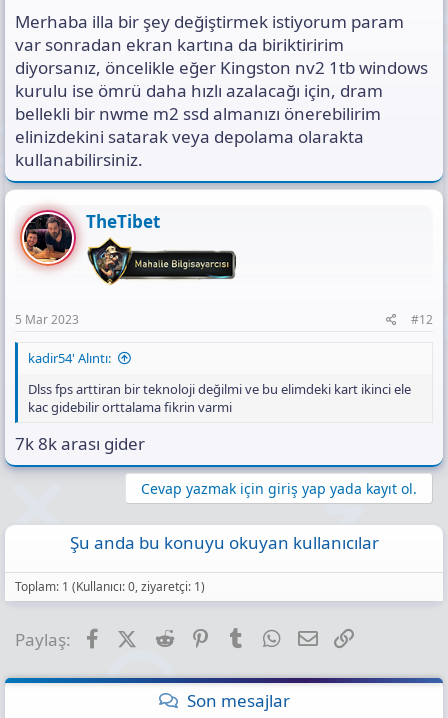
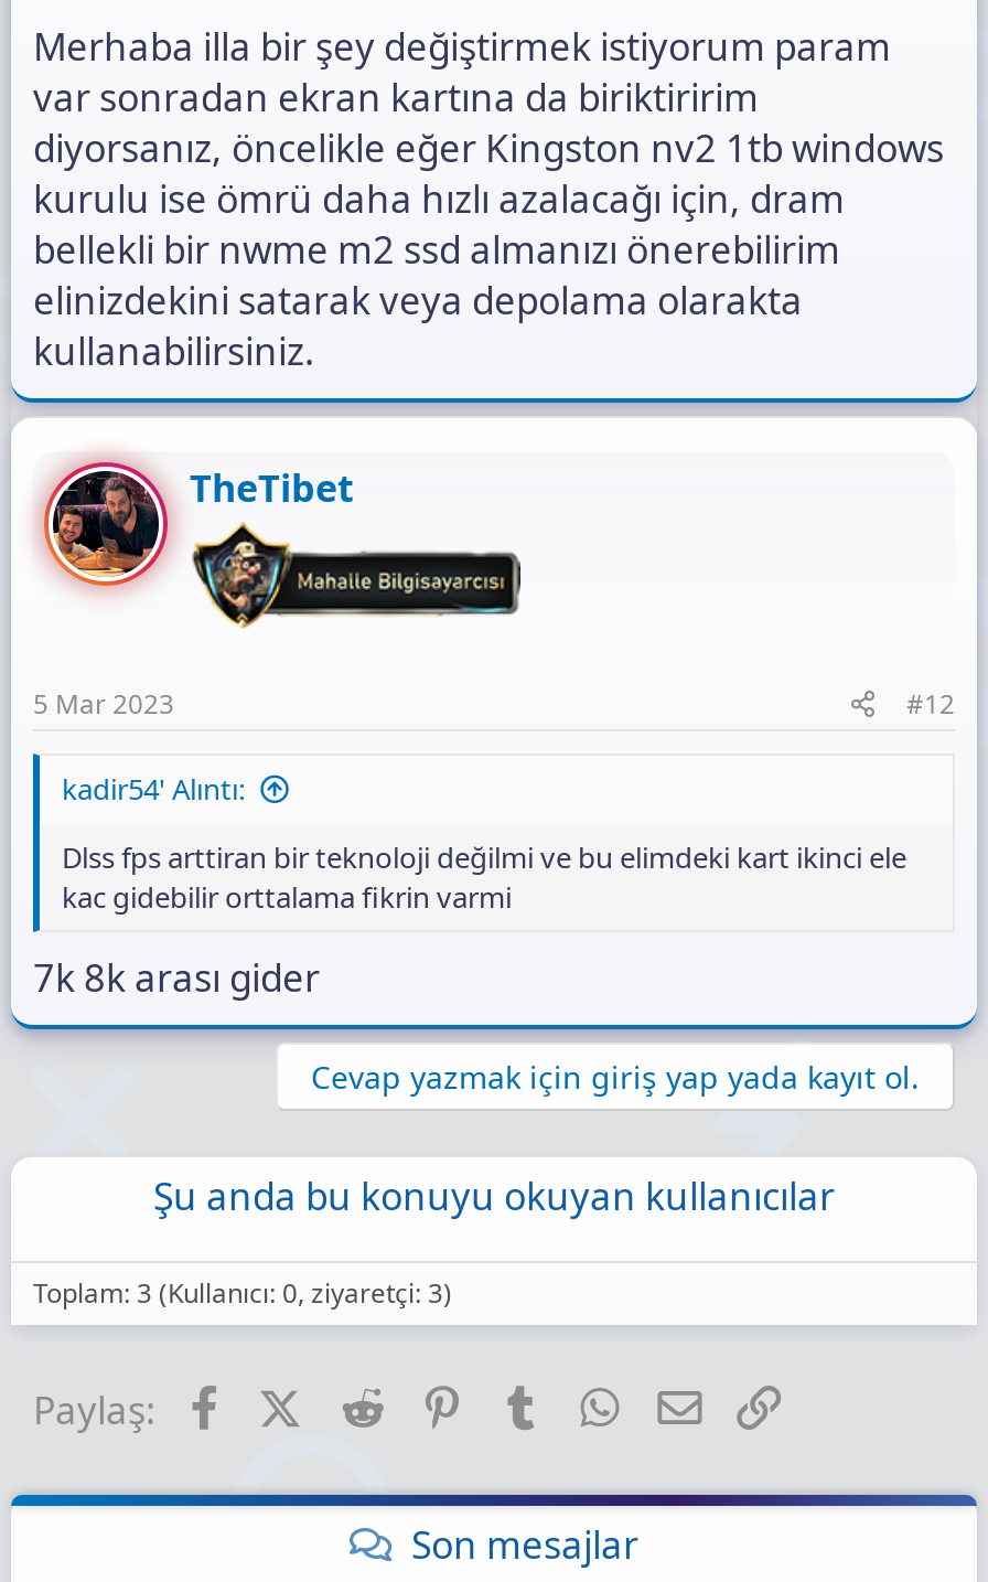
[15,578,205,595] Toplam: 1 (Kullanıcı: 0, ziyaretçi: 1) -> [33,1274,452,1311] Toplam: 3 (Kullanıcı: 0, ziyaretçi: 3)

